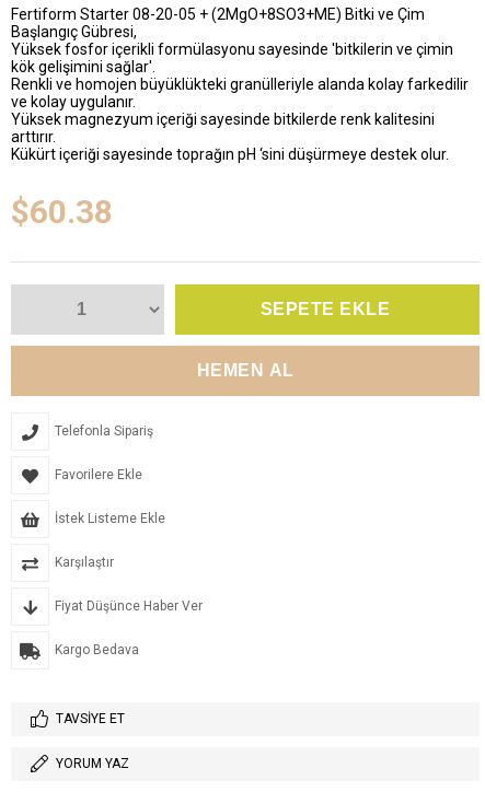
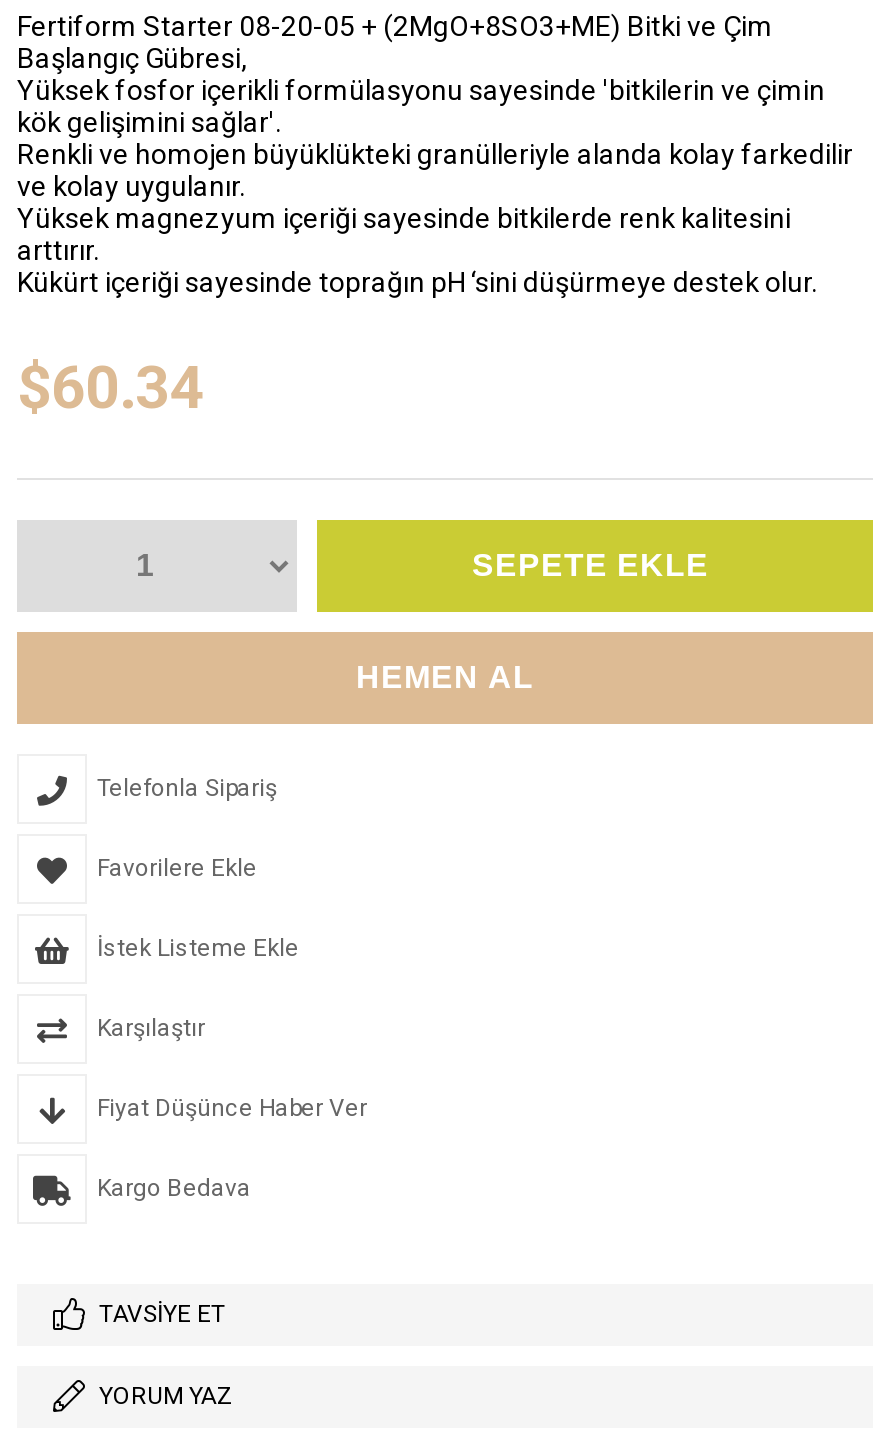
[11,193,113,231] $60.38 -> [17,352,203,422] $60.34

